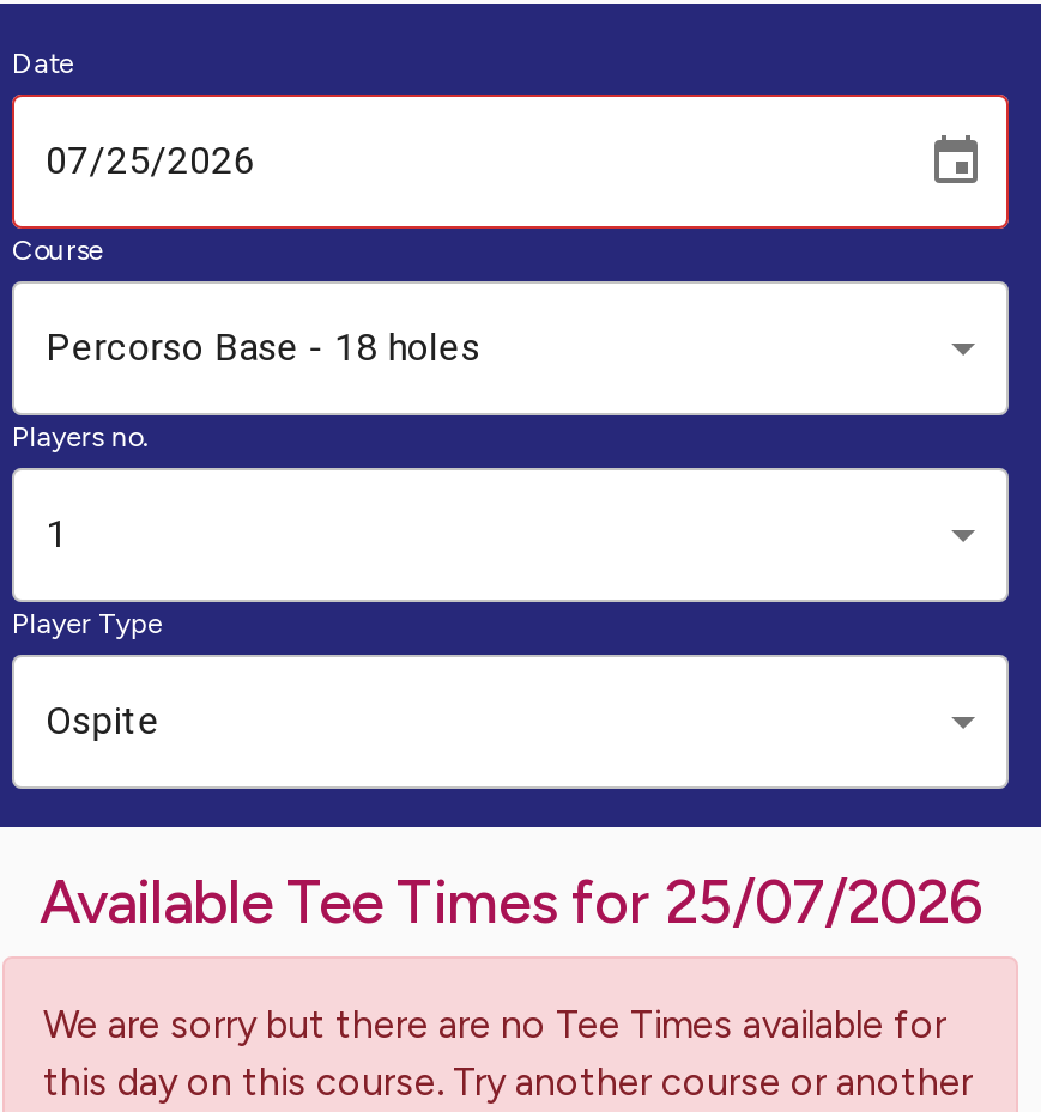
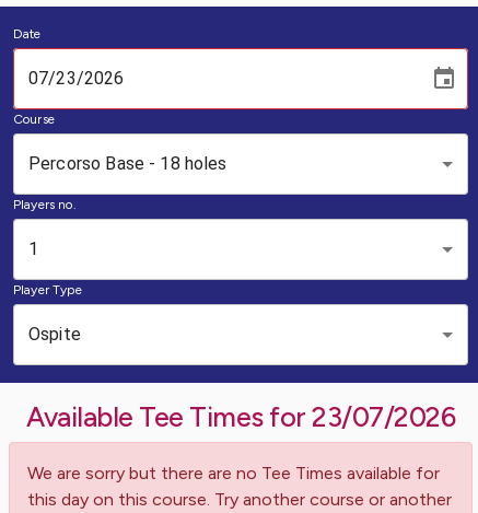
[40,864,981,936] Available Tee Times for 25/07/2026 -> [26,400,455,433] Available Tee Times for 23/07/2026

